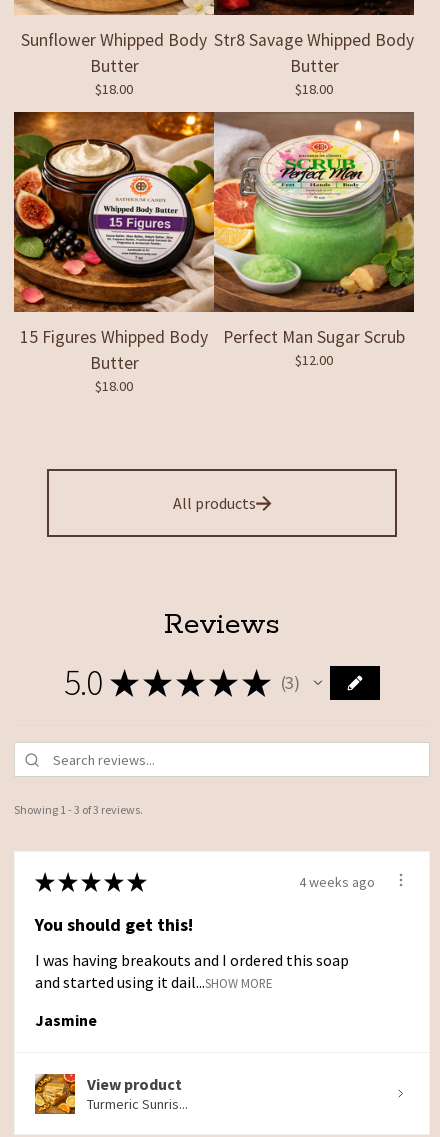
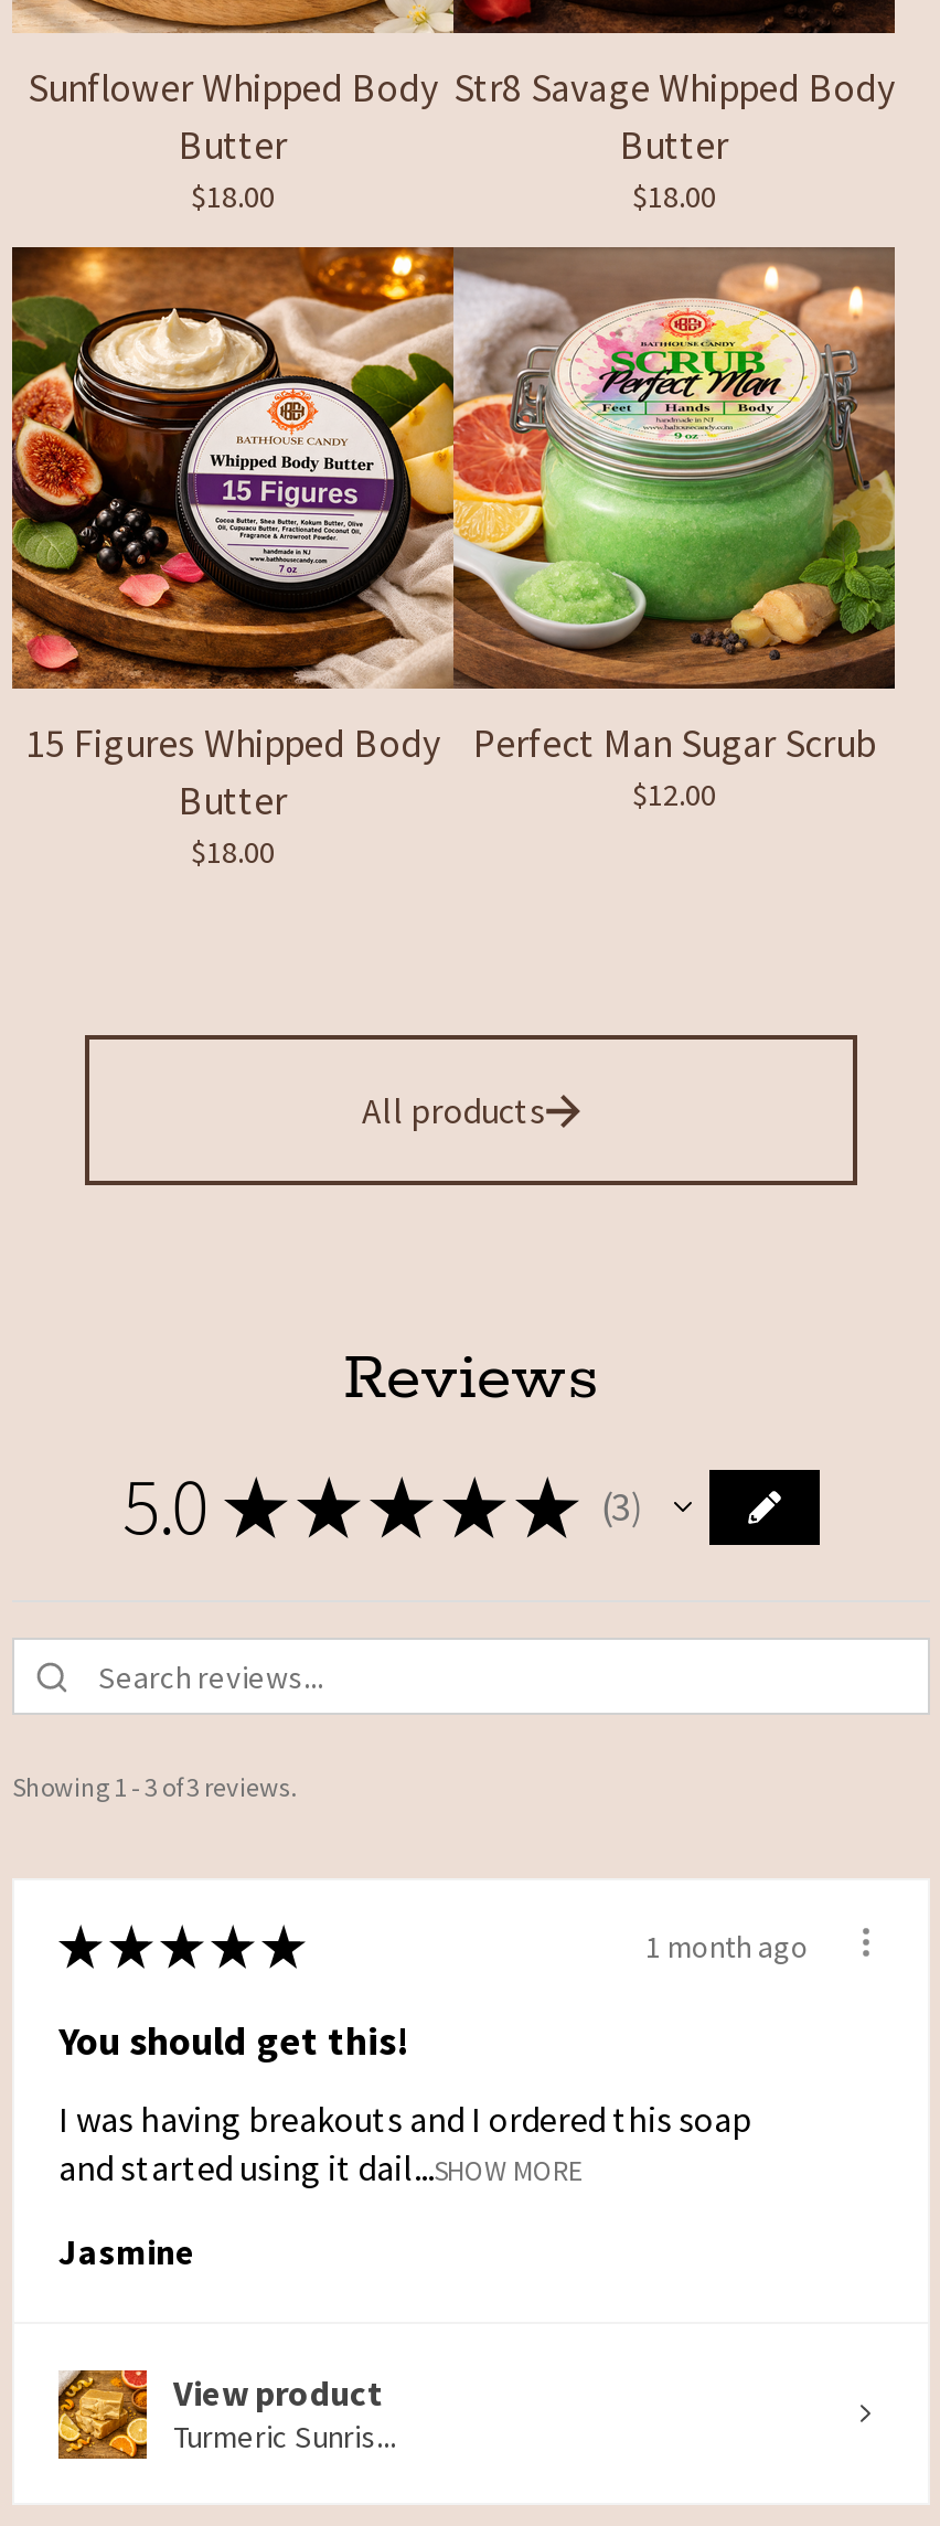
[299,873,375,891] 4 weeks ago -> [645,1927,809,1966] 1 month ago

